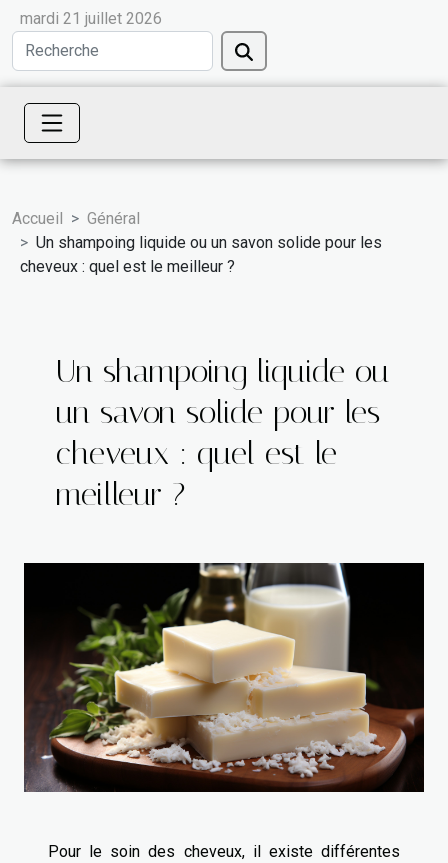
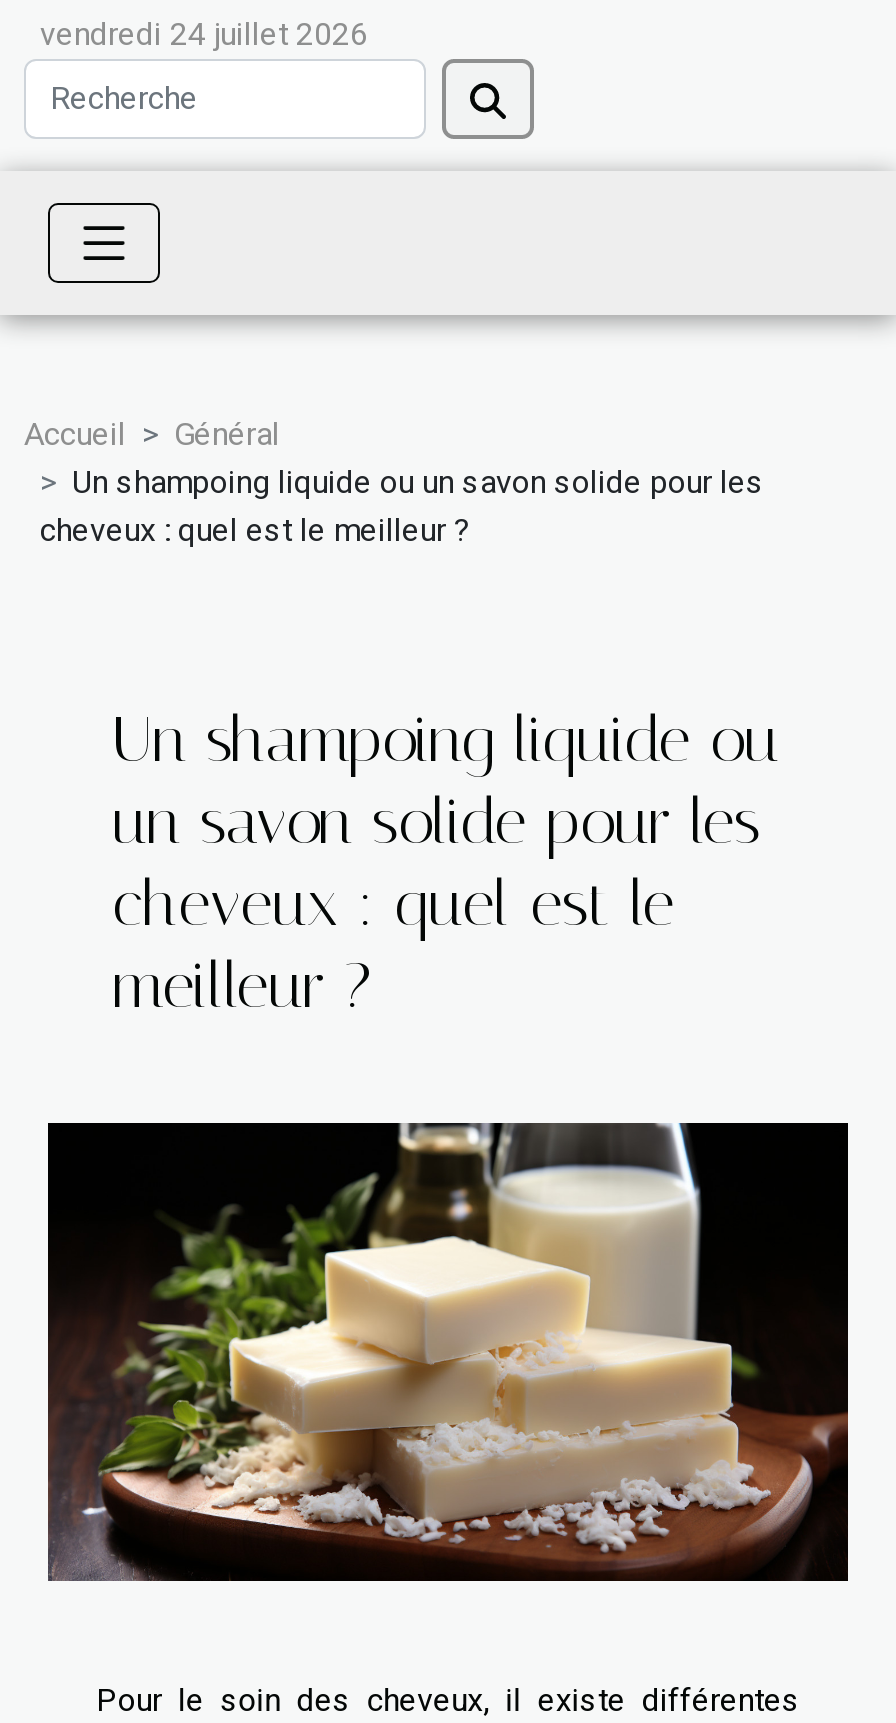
[20,9,162,28] mardi 21 juillet 2026 -> [40,15,368,53] vendredi 24 juillet 2026

